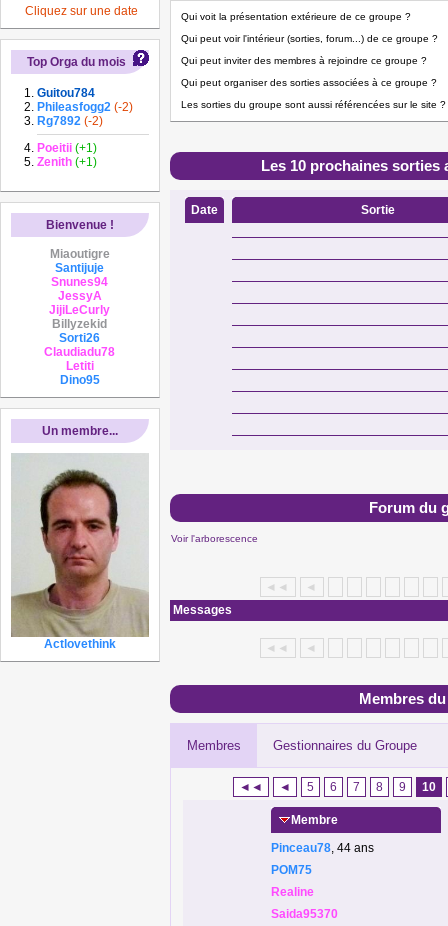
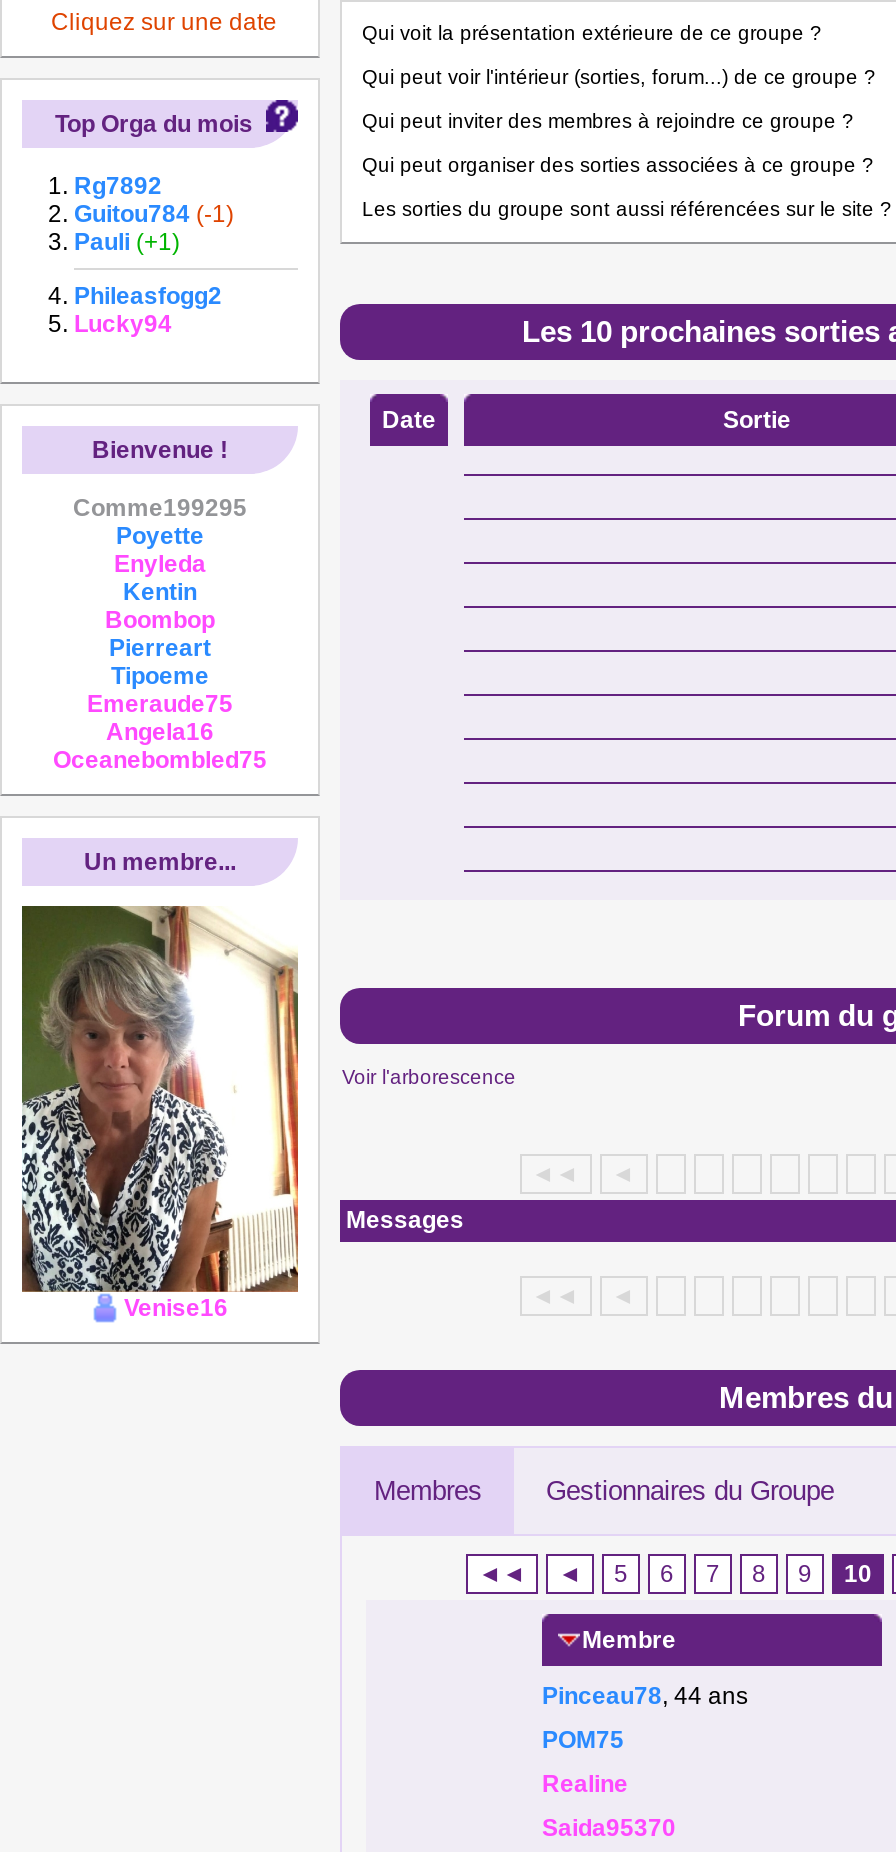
[37,86,133,128] Guitou784 | Phileasfogg2 (-2) | Rg7892 (-2) -> [74,172,234,256] Rg7892 | Guitou784 (-1) | Pauli (+1)
[37,141,97,169] Poeitii (+1) | Zenith (+1) -> [74,282,222,338] Phileasfogg2 | Lucky94
[44,247,115,387] Miaoutigre | Santijuje | Snunes94 | JessyA | JijiLeCurly | Billyzekid | Sorti26 | Claudiadu78 | Letiti | Dino95 -> [53,494,267,774] Comme199295 | Poyette | Enyleda | Kentin | Boombop | Pierreart | Tipoeme | Emeraude75 | Angela16 | Oceanebombled75
[11,453,149,651] [image] | Actlovethink -> [20,904,300,1322] [image] | Venise16

